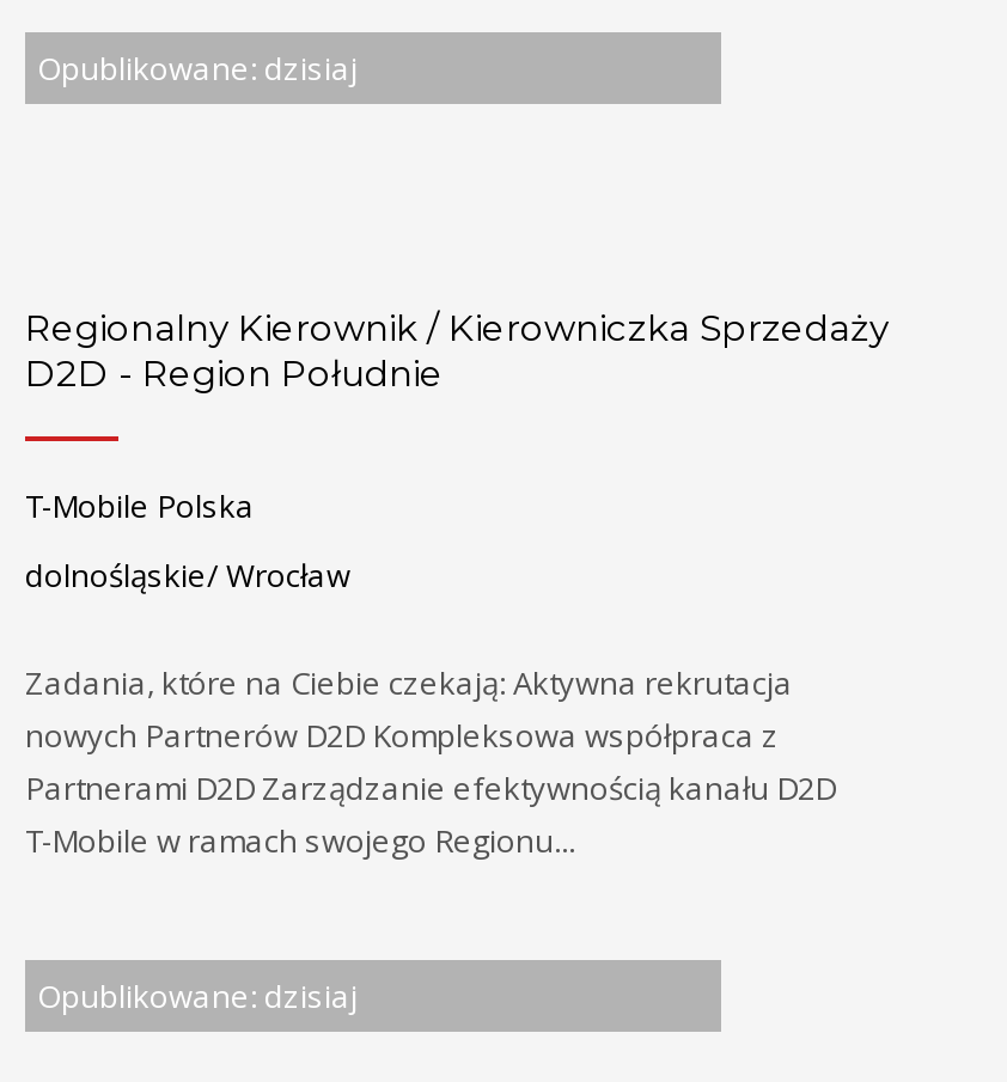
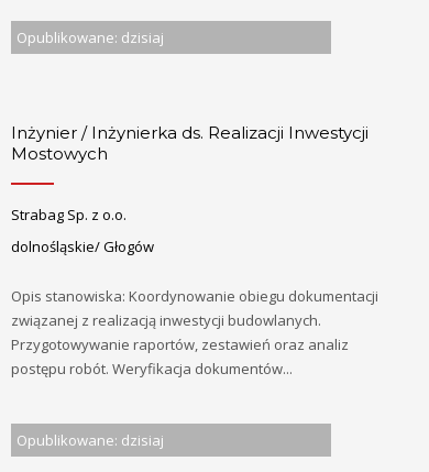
[25,305,889,396] Regionalny Kierownik / Kierowniczka Sprzedaży | D2D - Region Południe -> [11,122,369,164] Inżynier / Inżynierka ds. Realizacji Inwestycji | Mostowych
[25,485,255,528] T-Mobile Polska -> [11,205,127,224] Strabag Sp. z o.o.
[25,554,350,597] dolnośląskie/ Wrocław -> [11,236,154,256] dolnośląskie/ Głogów
[25,662,836,862] Zadania, które na Ciebie czekają: Aktywna rekrutacja | nowych Partnerów D2D Kompleksowa współpraca z | Partnerami D2D Zarządzanie efektywnością kanału D2D | T-Mobile w ramach swojego Regionu... -> [11,286,378,378] Opis stanowiska: Koordynowanie obiegu dokumentacji | związanej z realizacją inwestycji budowlanych. | Przygotowywanie raportów, zestawień oraz analiz | postępu robót. Weryfikacja dokumentów...

